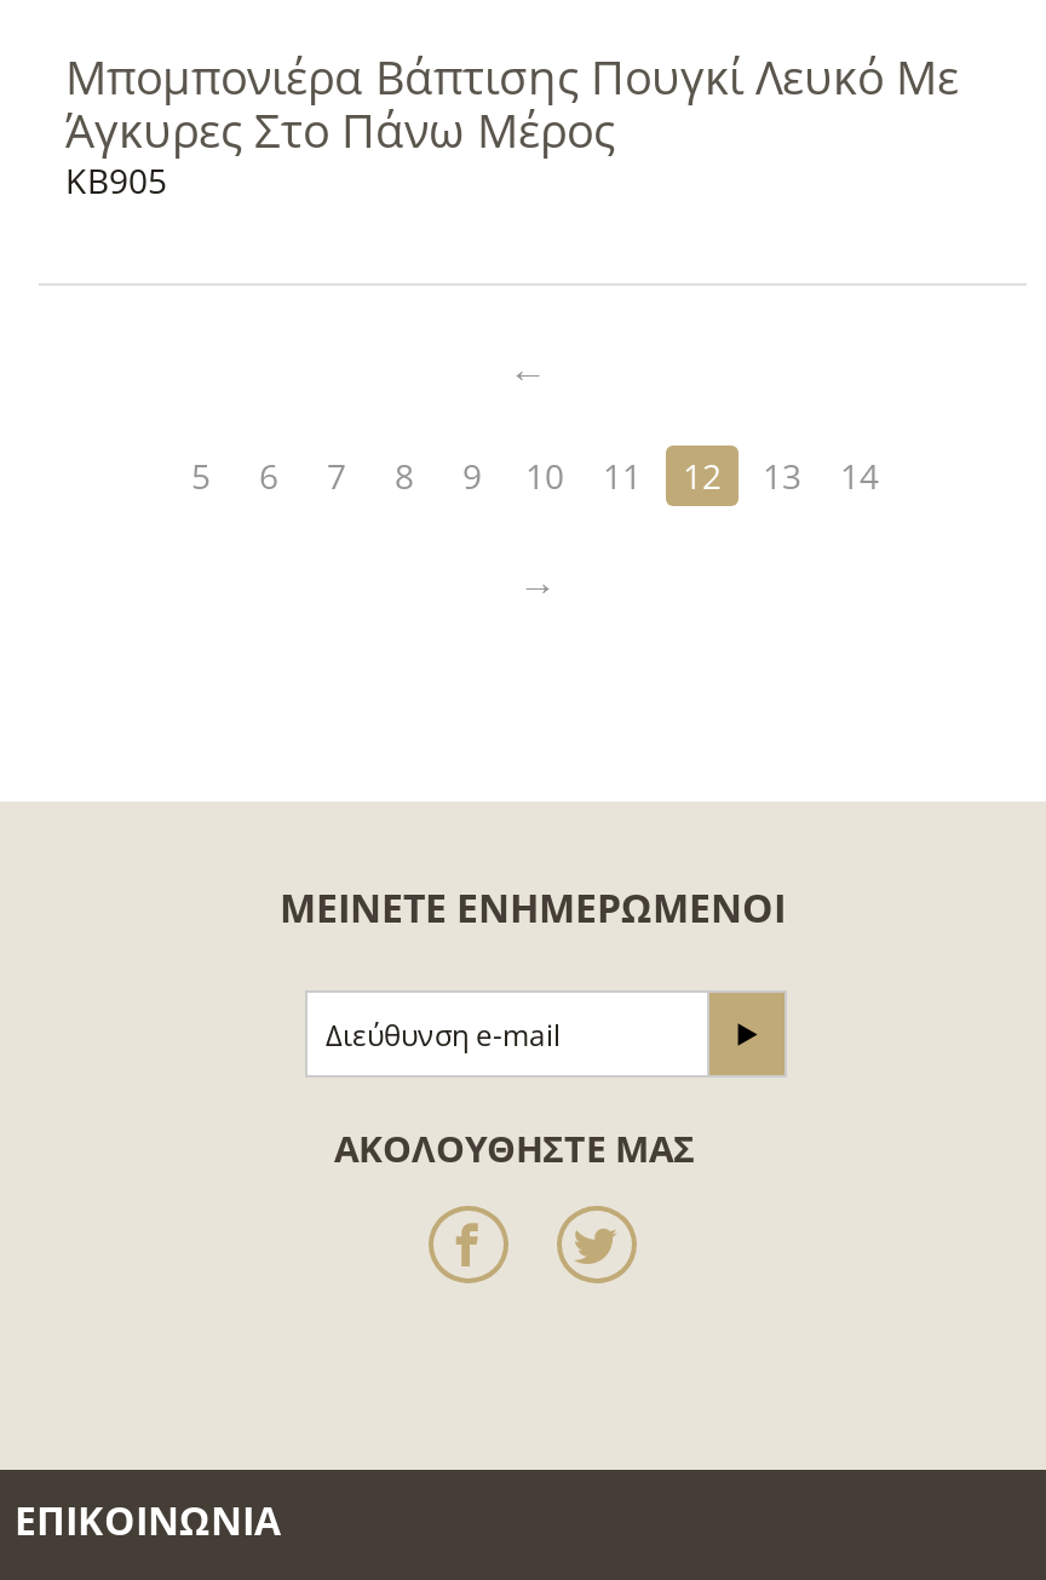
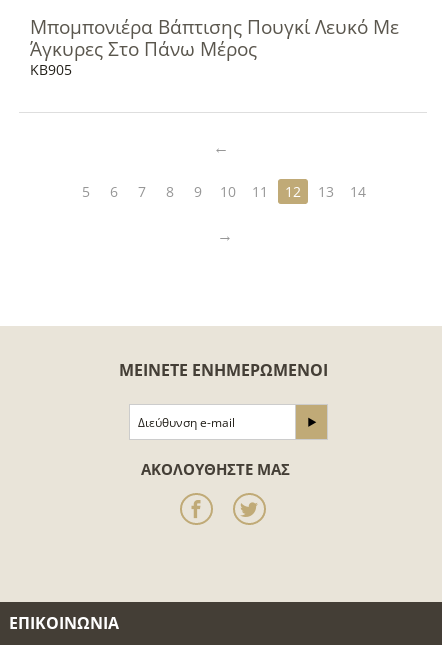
[334,1124,695,1172] ΑΚΟΛΟΥΘΉΣΤΕ ΜΑΣ -> [141,459,290,479] ΑΚΟΛΟΥΘΗΣΤΕ ΜΑΣ

